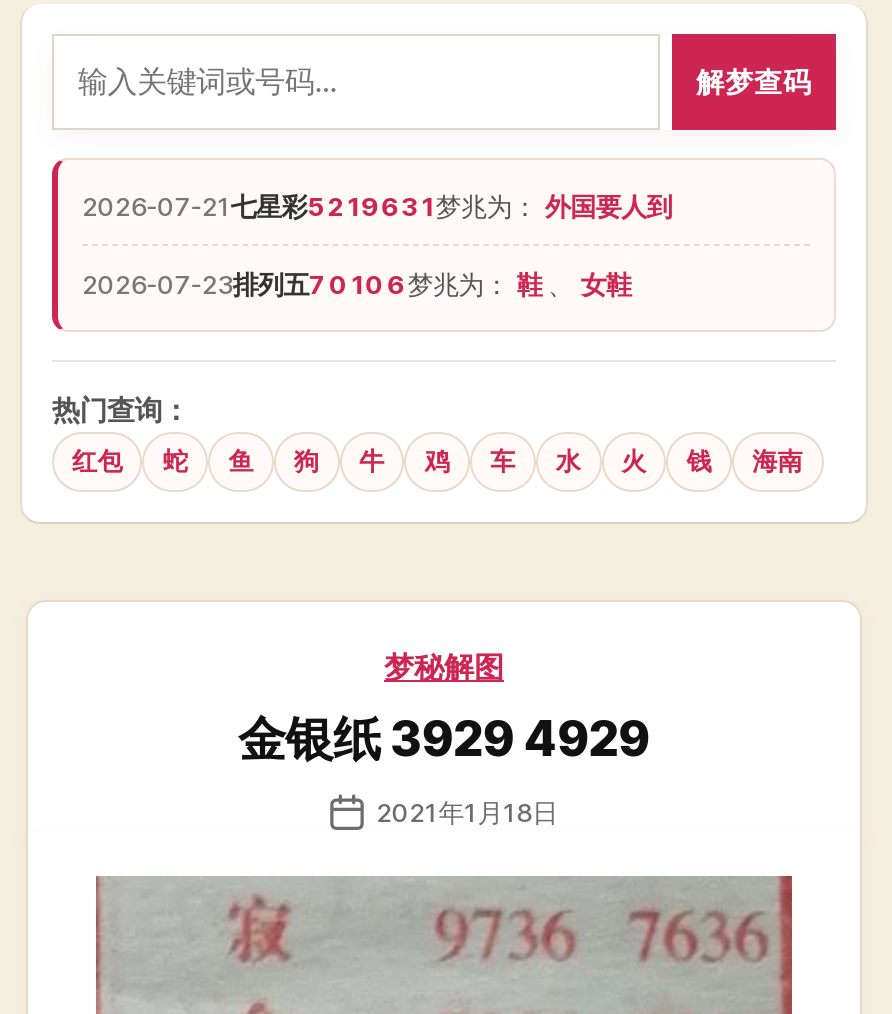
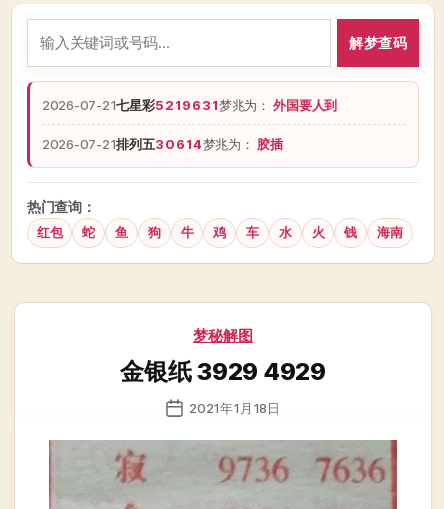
[82,268,632,300] 2026-07-23排列五70106梦兆为：鞋、 女鞋 -> [42,136,283,152] 2026-07-21排列五30614梦兆为：胶插

